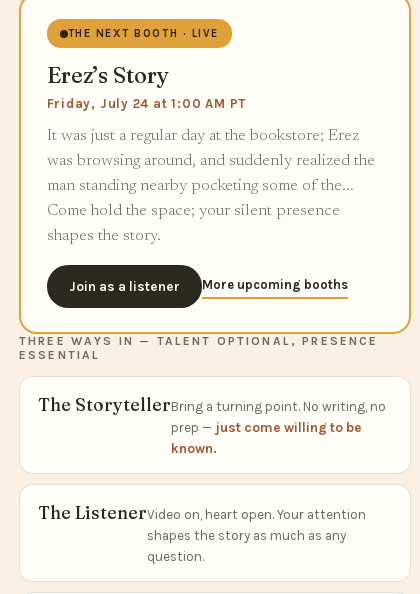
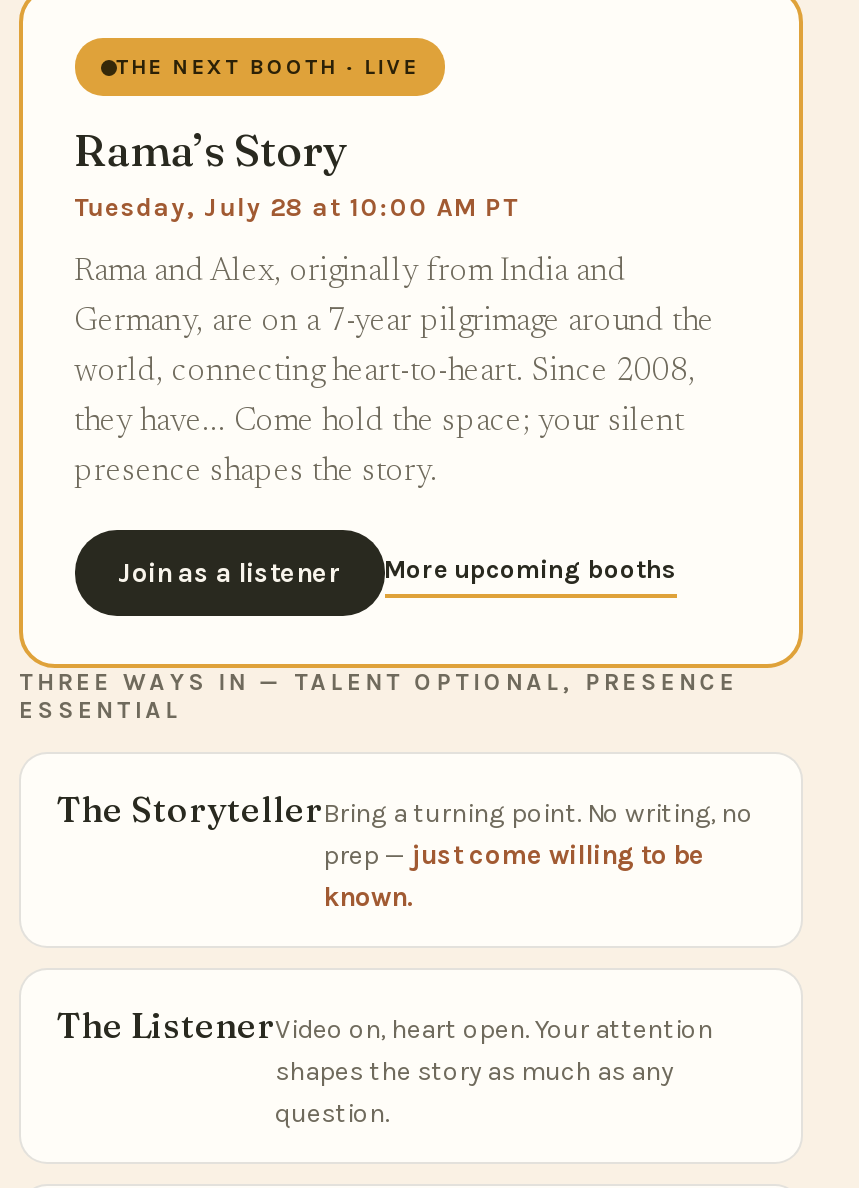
[46,61,246,111] Erez’s Story | Friday, July 24 at 1:00 AM PT -> [74,123,518,223] Rama’s Story | Tuesday, July 28 at 10:00 AM PT
[46,128,358,144] It was just a regular day at the bookstore; Erez -> [74,257,626,289] Rama and Alex, originally from India and
[46,153,374,169] was browsing around, and suddenly realized the -> [74,307,714,339] Germany, are on a 7-year pilgrimage around the
[46,178,353,194] man standing nearby pocketing some of the... -> [74,357,696,389] world, connecting heart-to-heart. Since 2008,
[46,203,339,219] Come hold the space; your silent presence -> [74,407,684,439] they have... Come hold the space; your silent
[46,228,160,244] shapes the story. -> [74,457,438,489] presence shapes the story.

